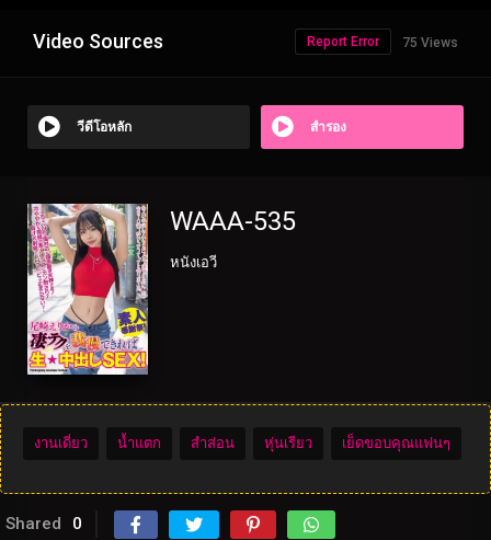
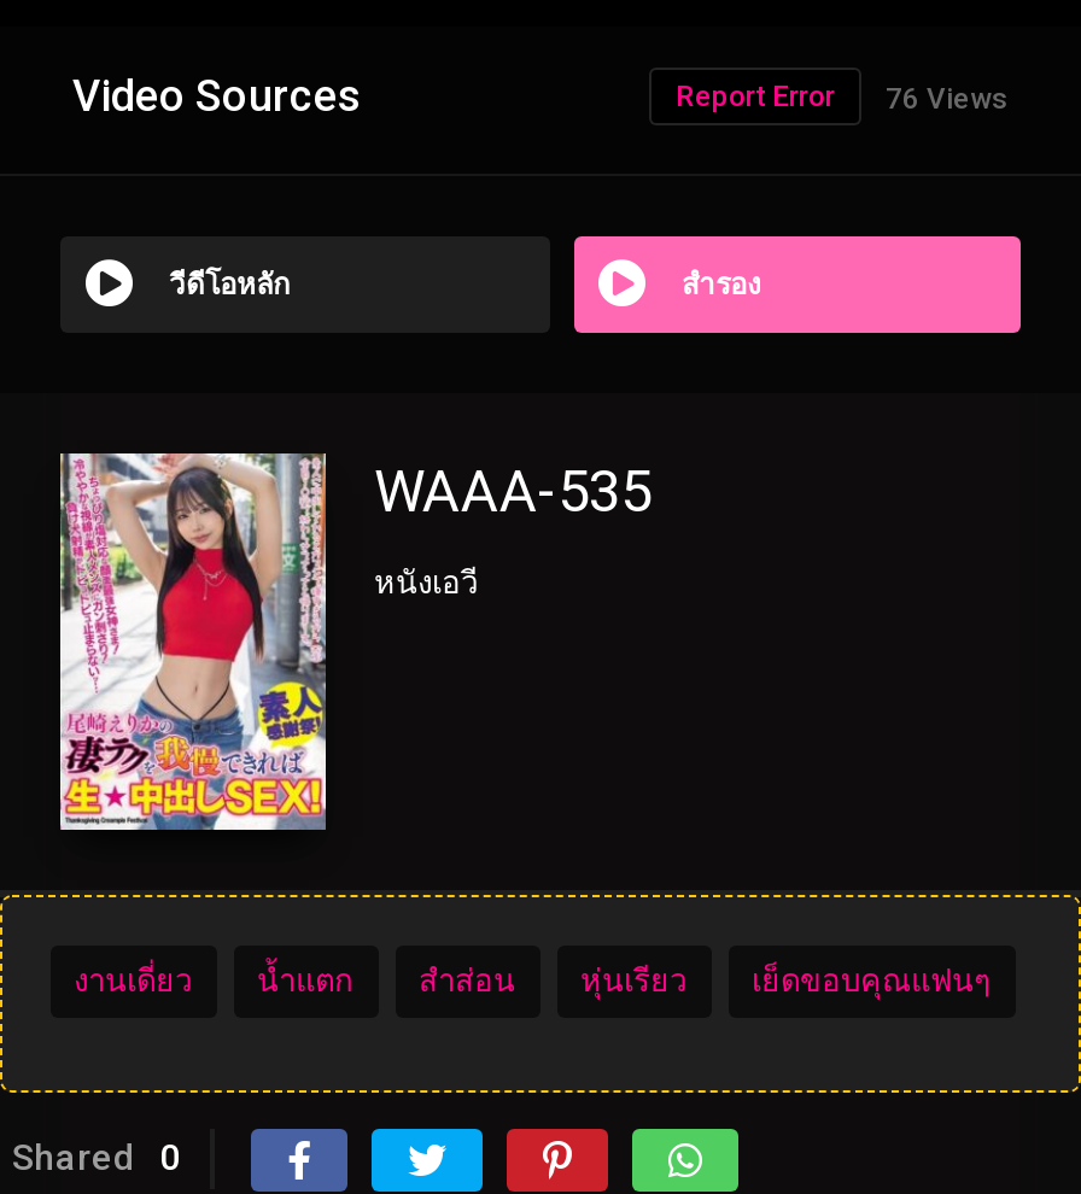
[307,33,458,50] Report Error 75 Views -> [676,78,1009,115] Report Error 76 Views

